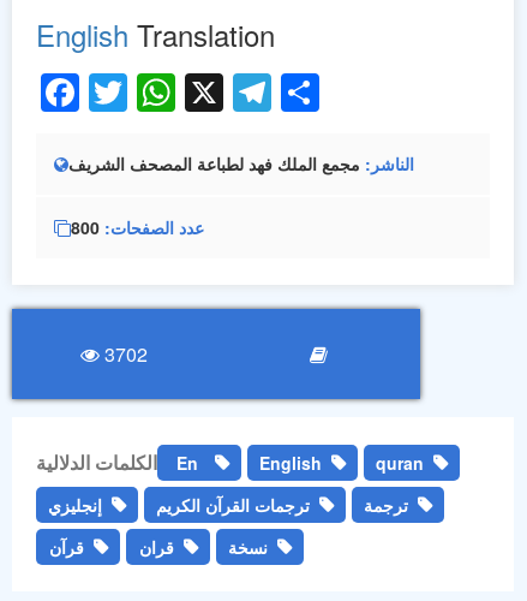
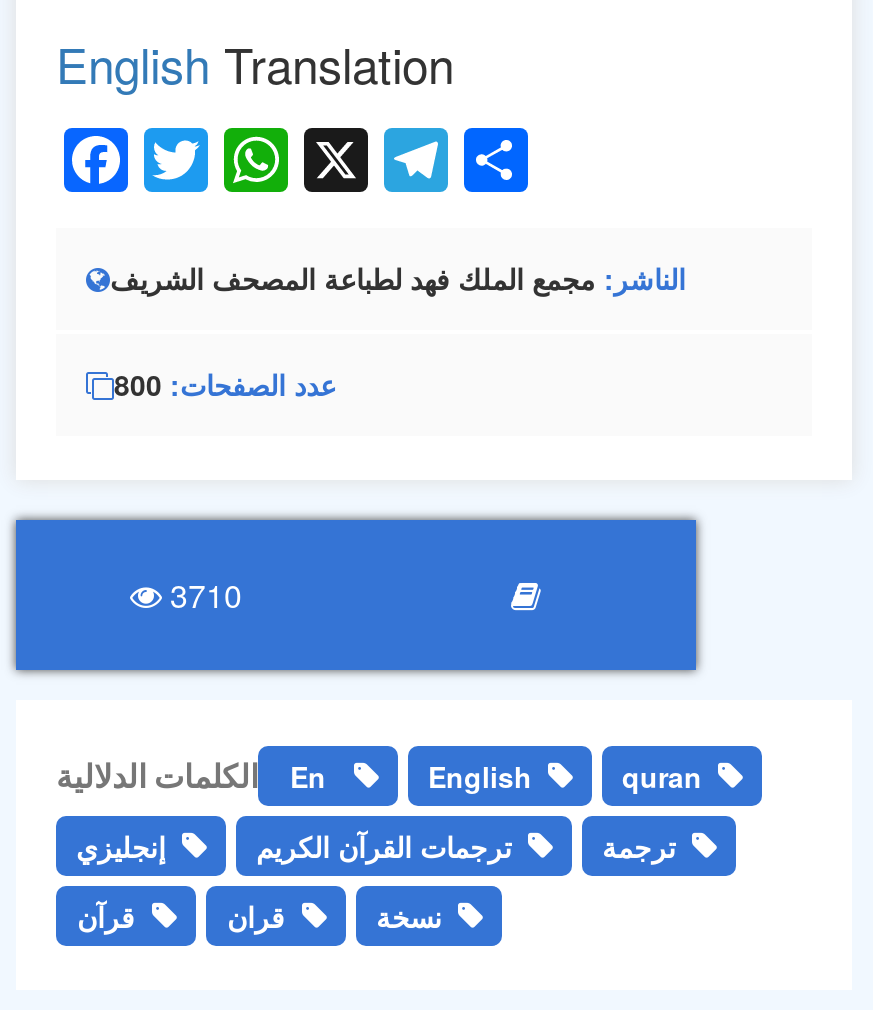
[104,340,148,368] 3702 -> [170,572,242,618] 3710

